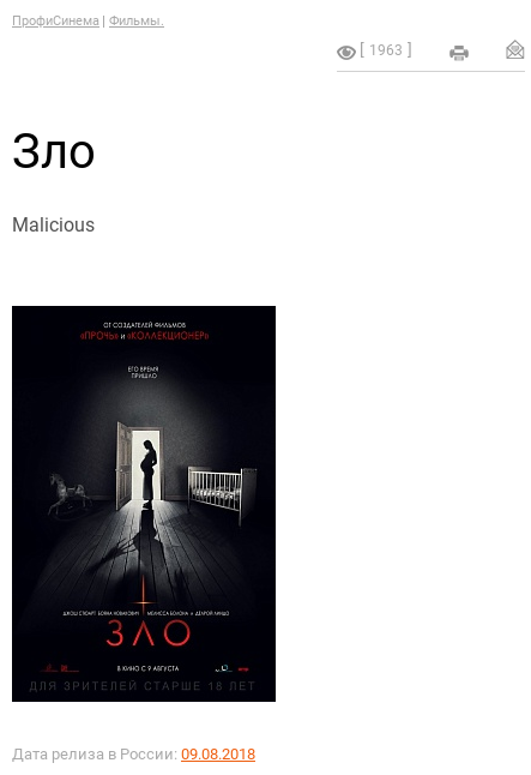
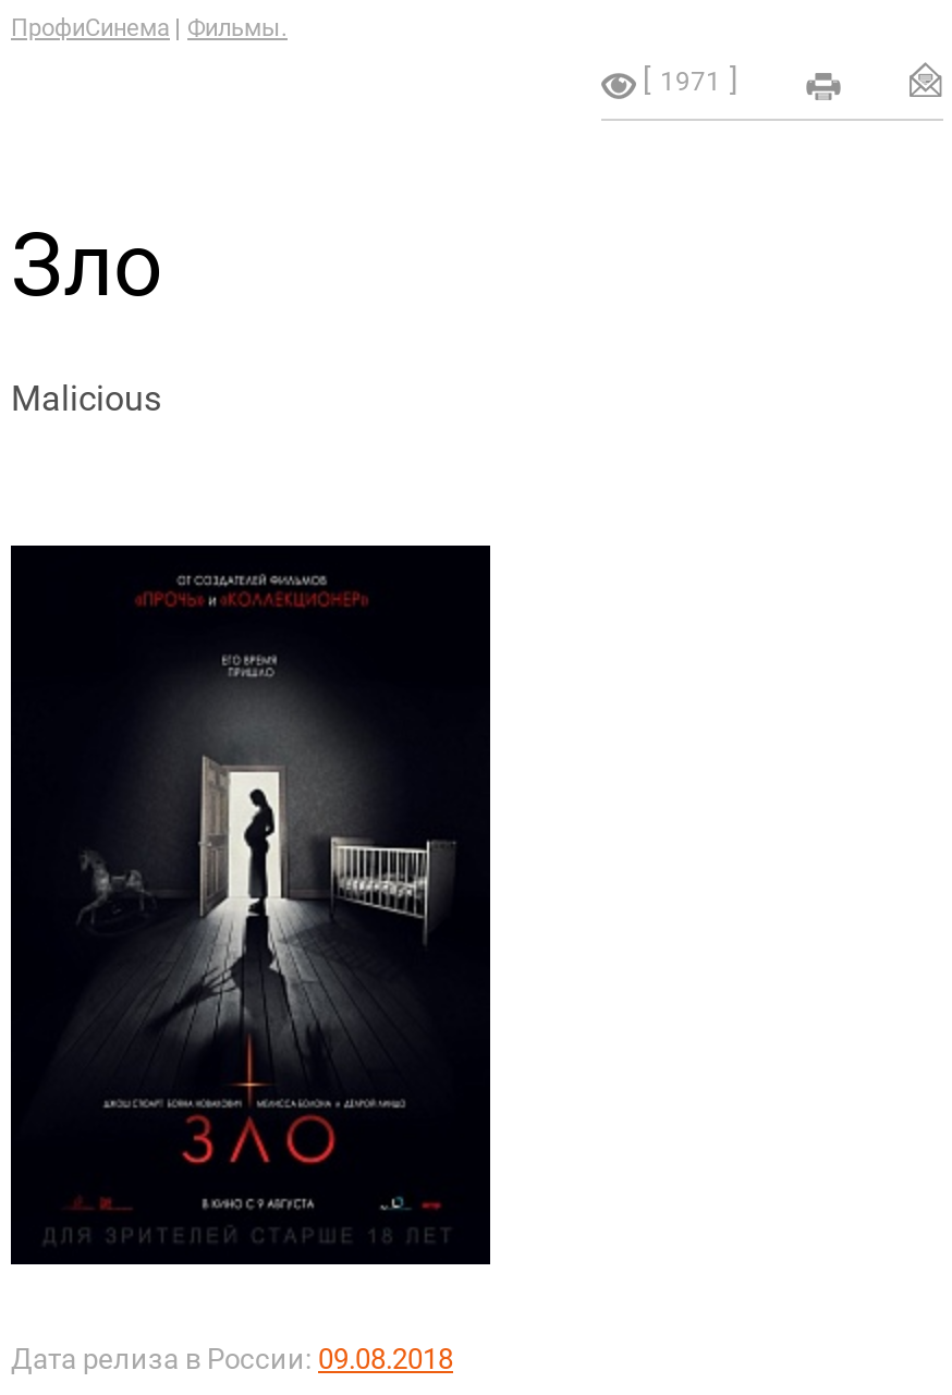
[369,42,403,59] 1963 -> [660,66,721,97] 1971

